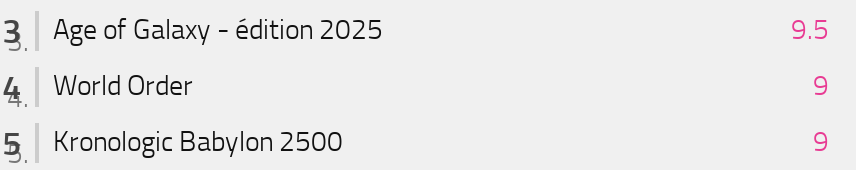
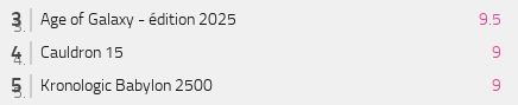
[53,70,193,104] World Order -> [40,42,124,62] Cauldron 15

